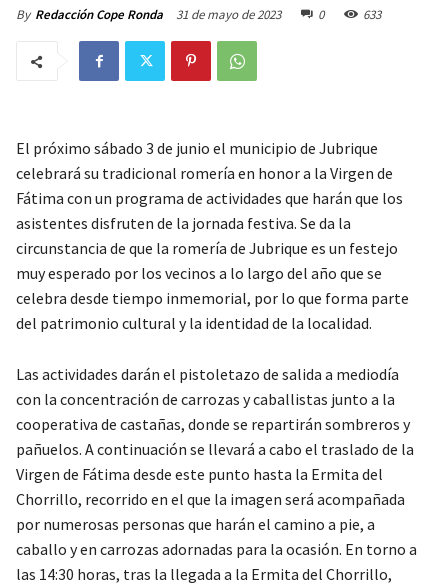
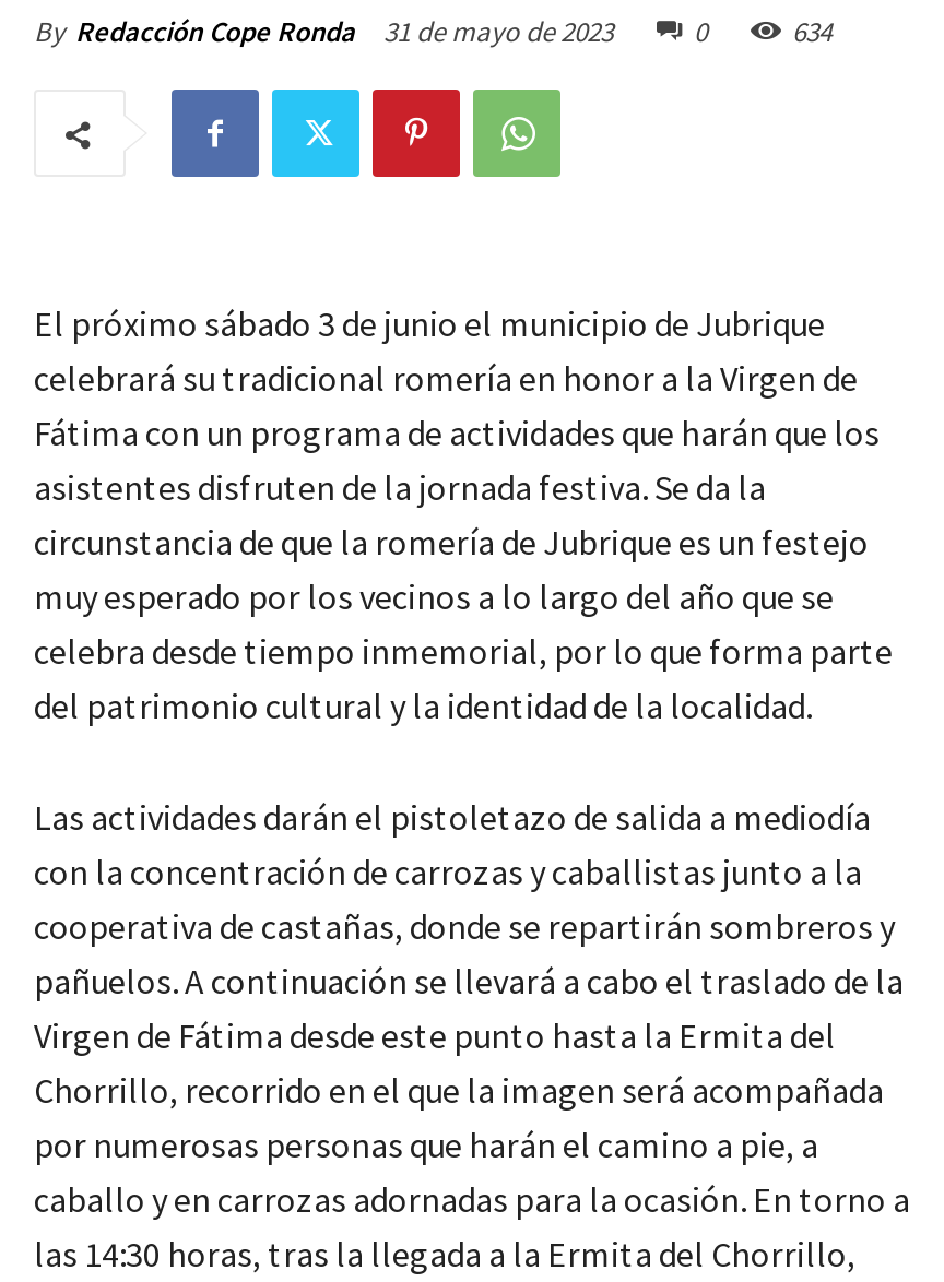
[363,6,381,23] 633 -> [792,13,831,50] 634

